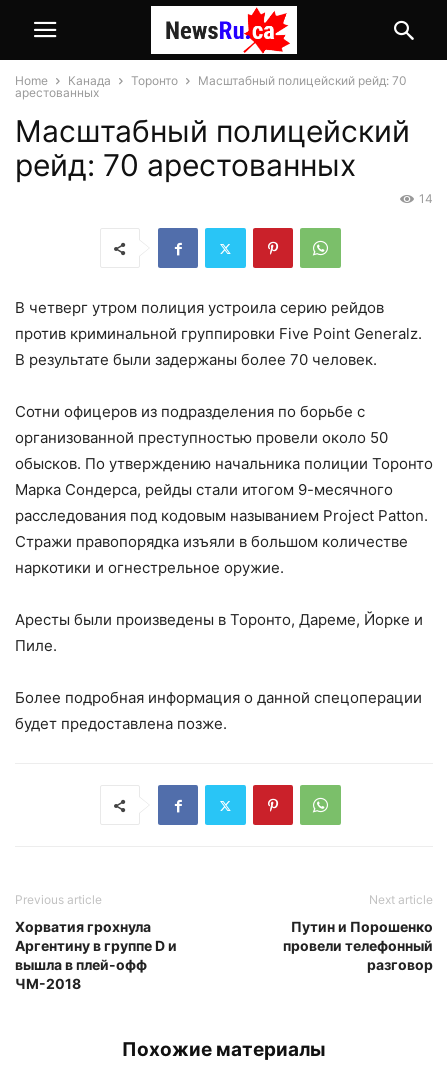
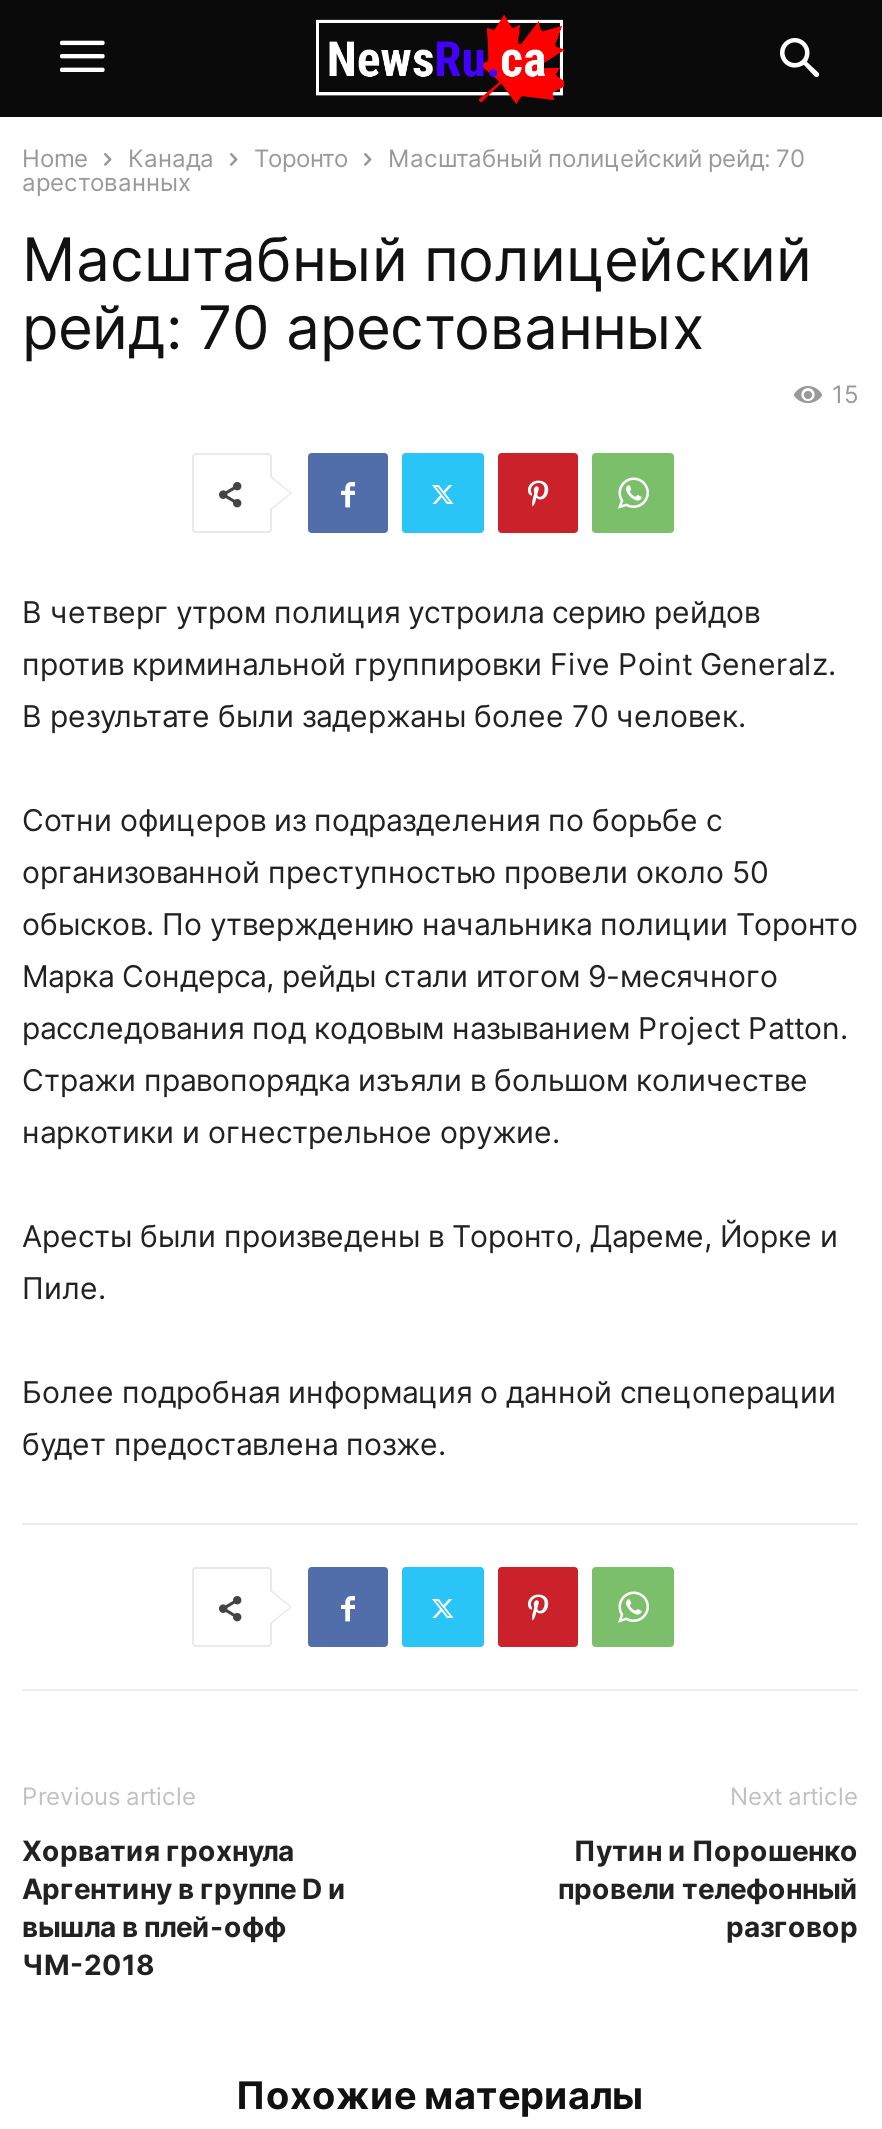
[150,5,298,55] [image] -> [294,9,586,105] [image]
[419,191,433,206] 14 -> [832,379,858,409] 15

